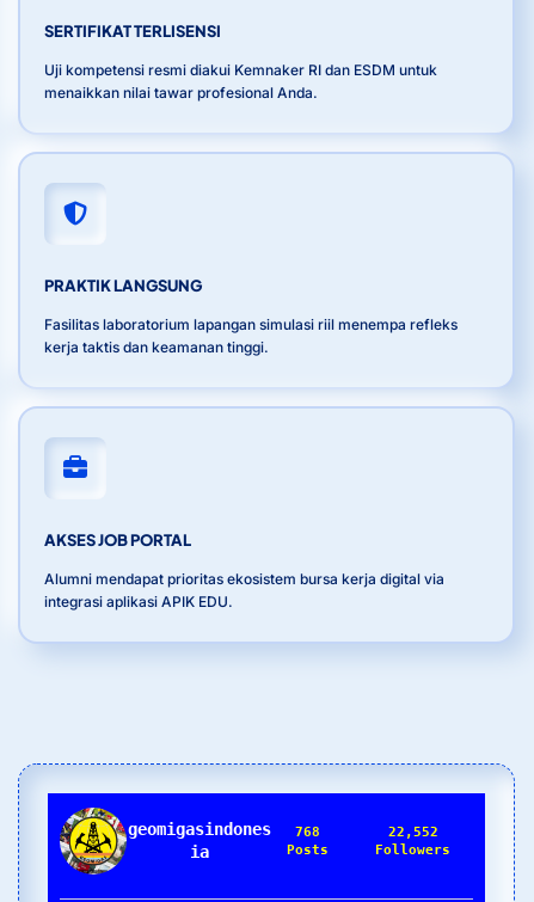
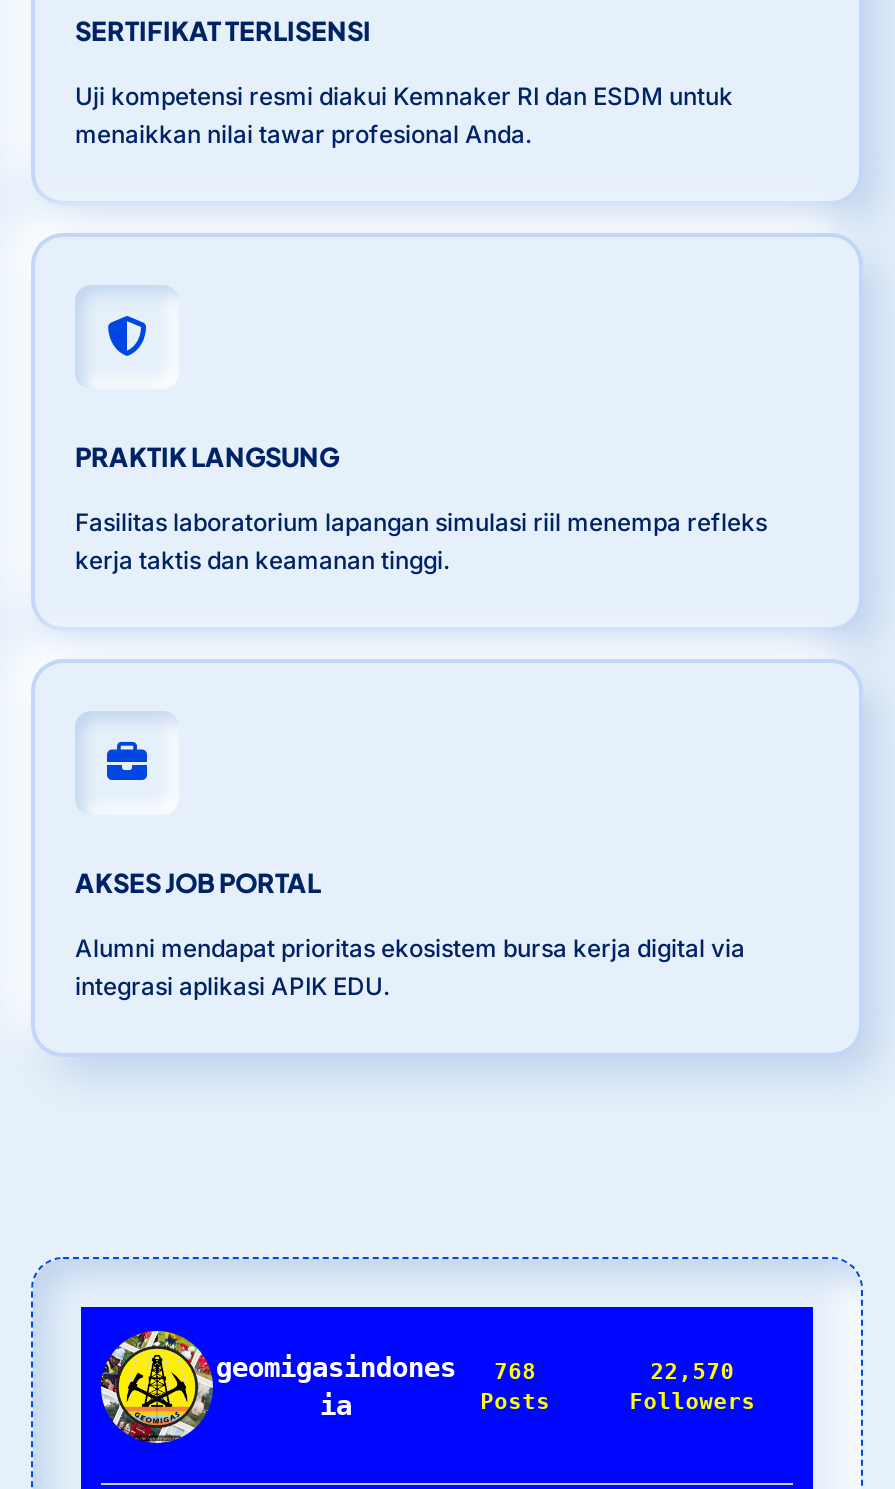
[388,825,438,840] 22,552 -> [650,1359,734,1385] 22,570

